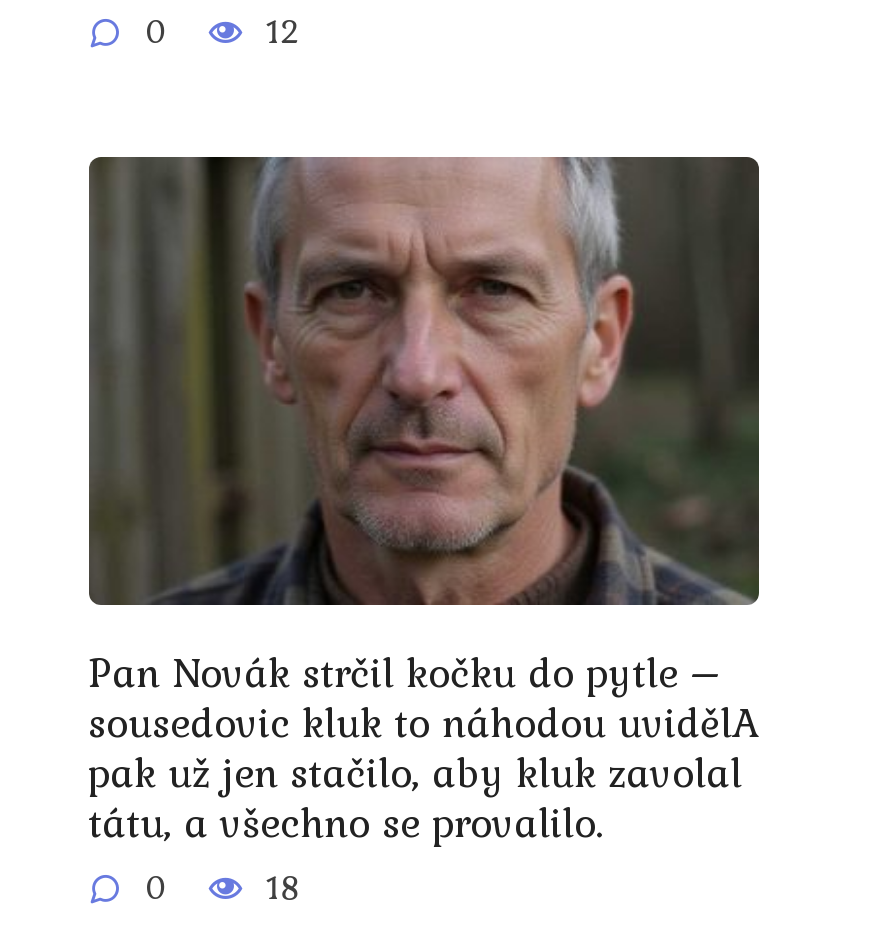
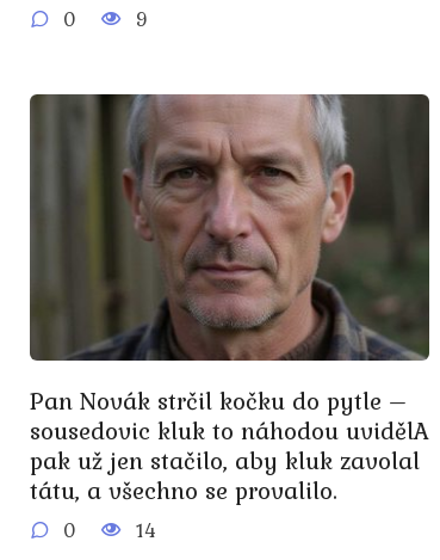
[266,8,300,56] 12 -> [135,5,149,33] 9
[266,863,300,911] 18 -> [135,515,156,544] 14

